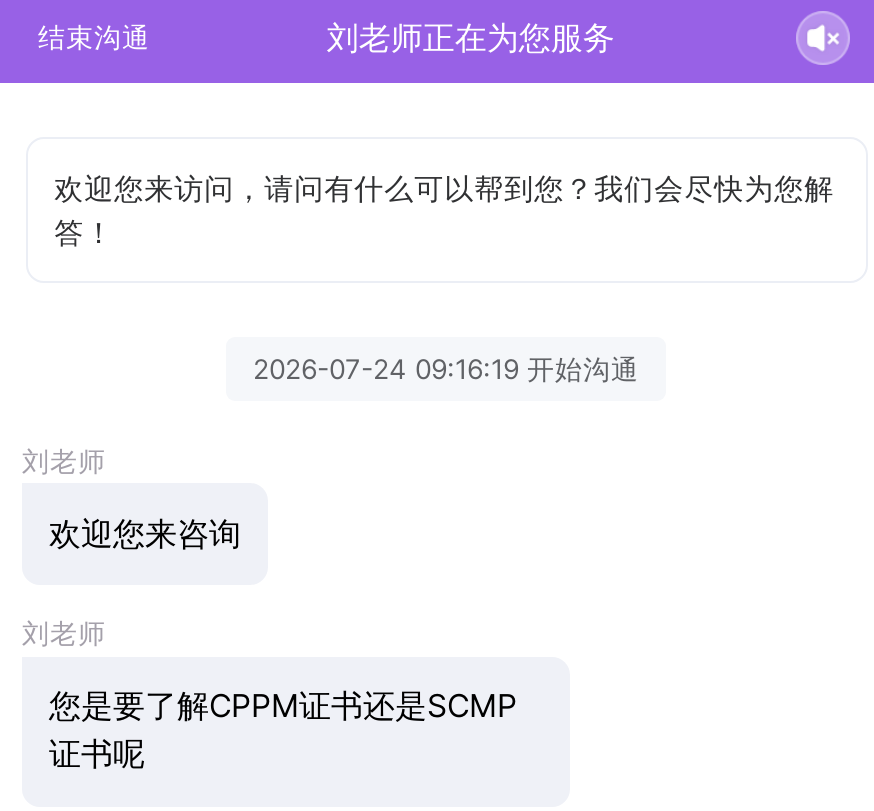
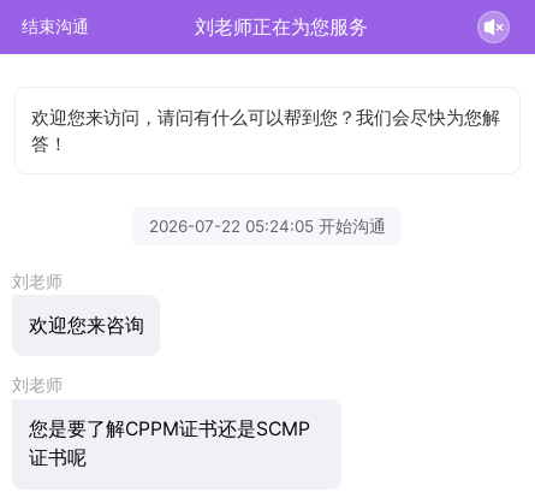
[253,353,639,385] 2026-07-24 09:16:19 开始沟通 -> [148,216,385,236] 2026-07-22 05:24:05 开始沟通

